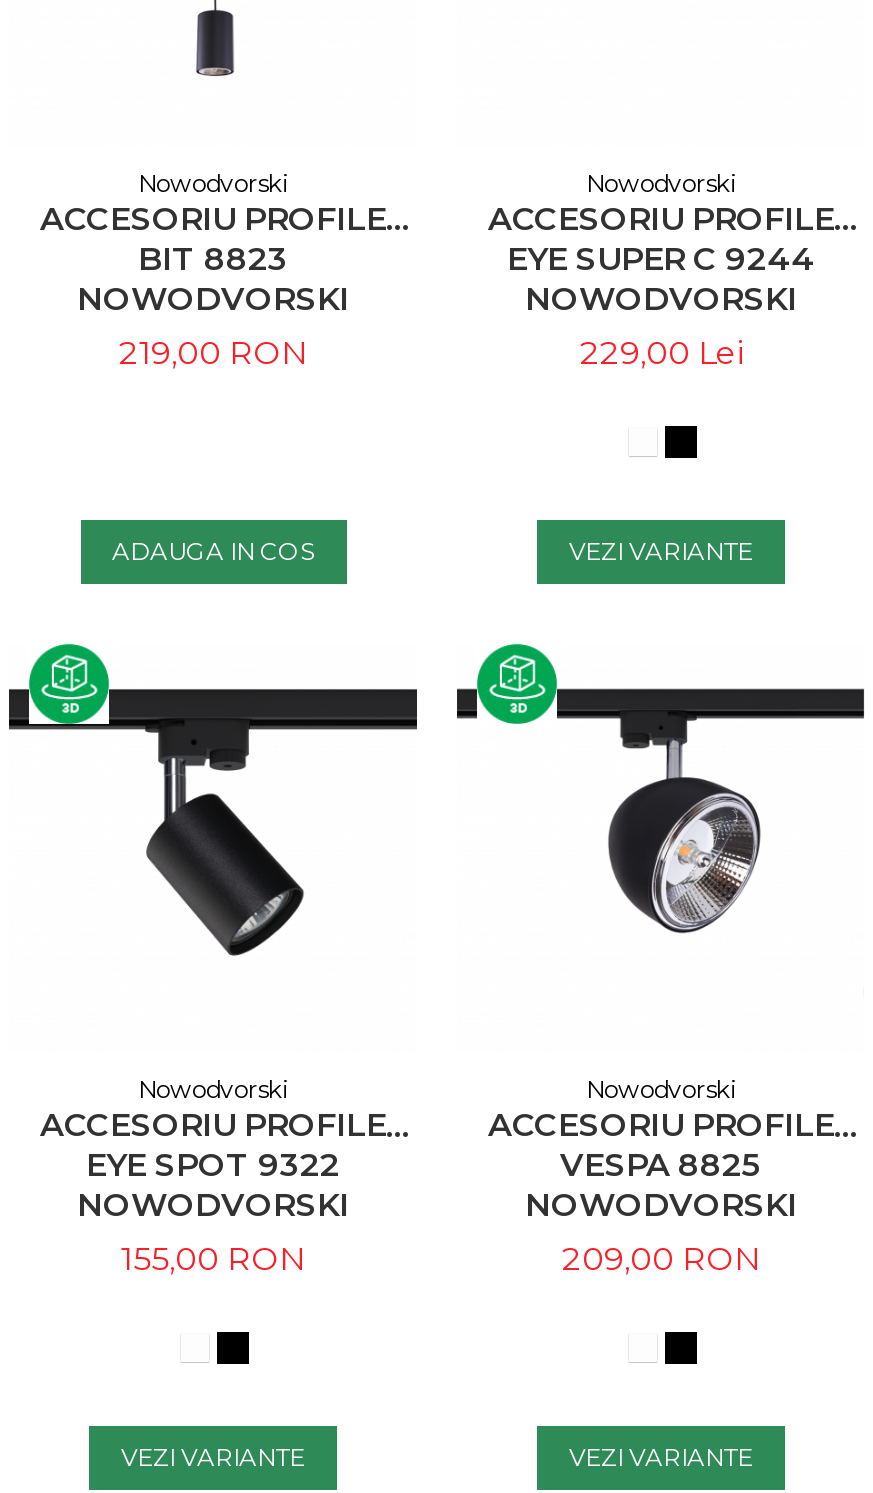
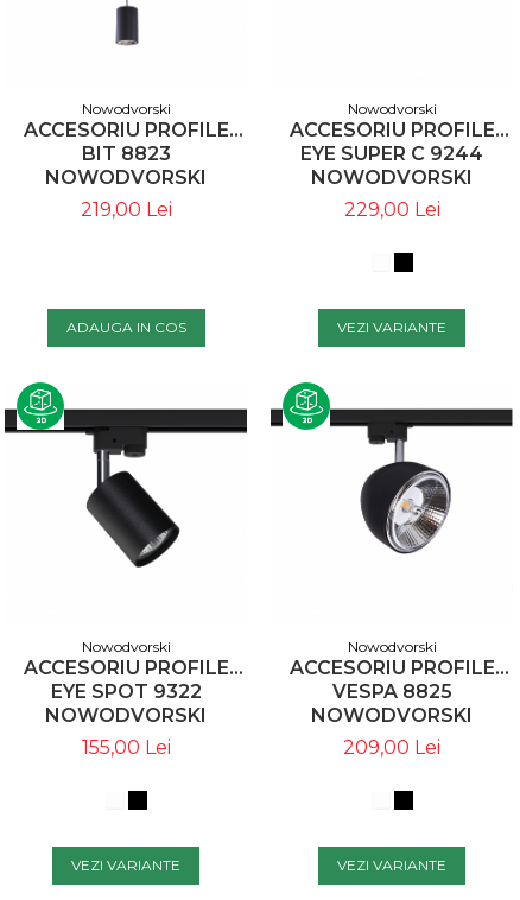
[119,334,307,372] 219,00 RON -> [80,198,172,221] 219,00 Lei
[121,1241,305,1279] 155,00 RON -> [81,737,170,759] 155,00 Lei
[562,1241,760,1279] 209,00 RON -> [343,737,440,759] 209,00 Lei

